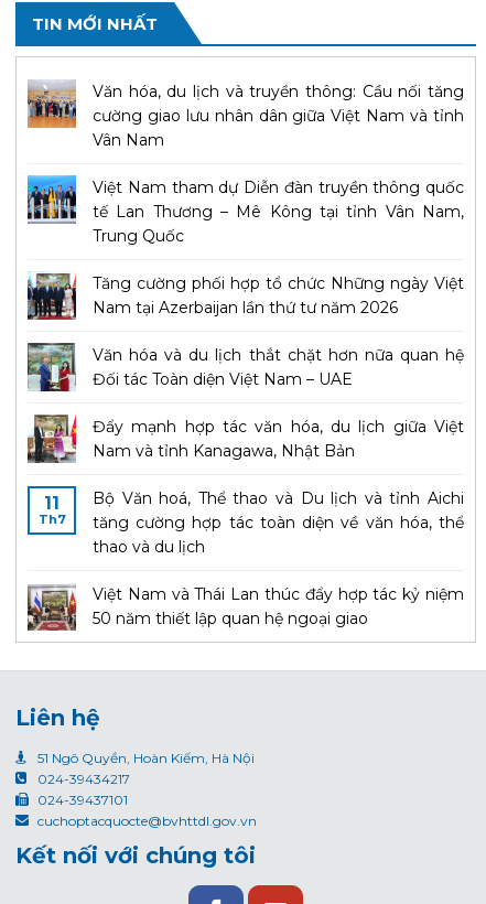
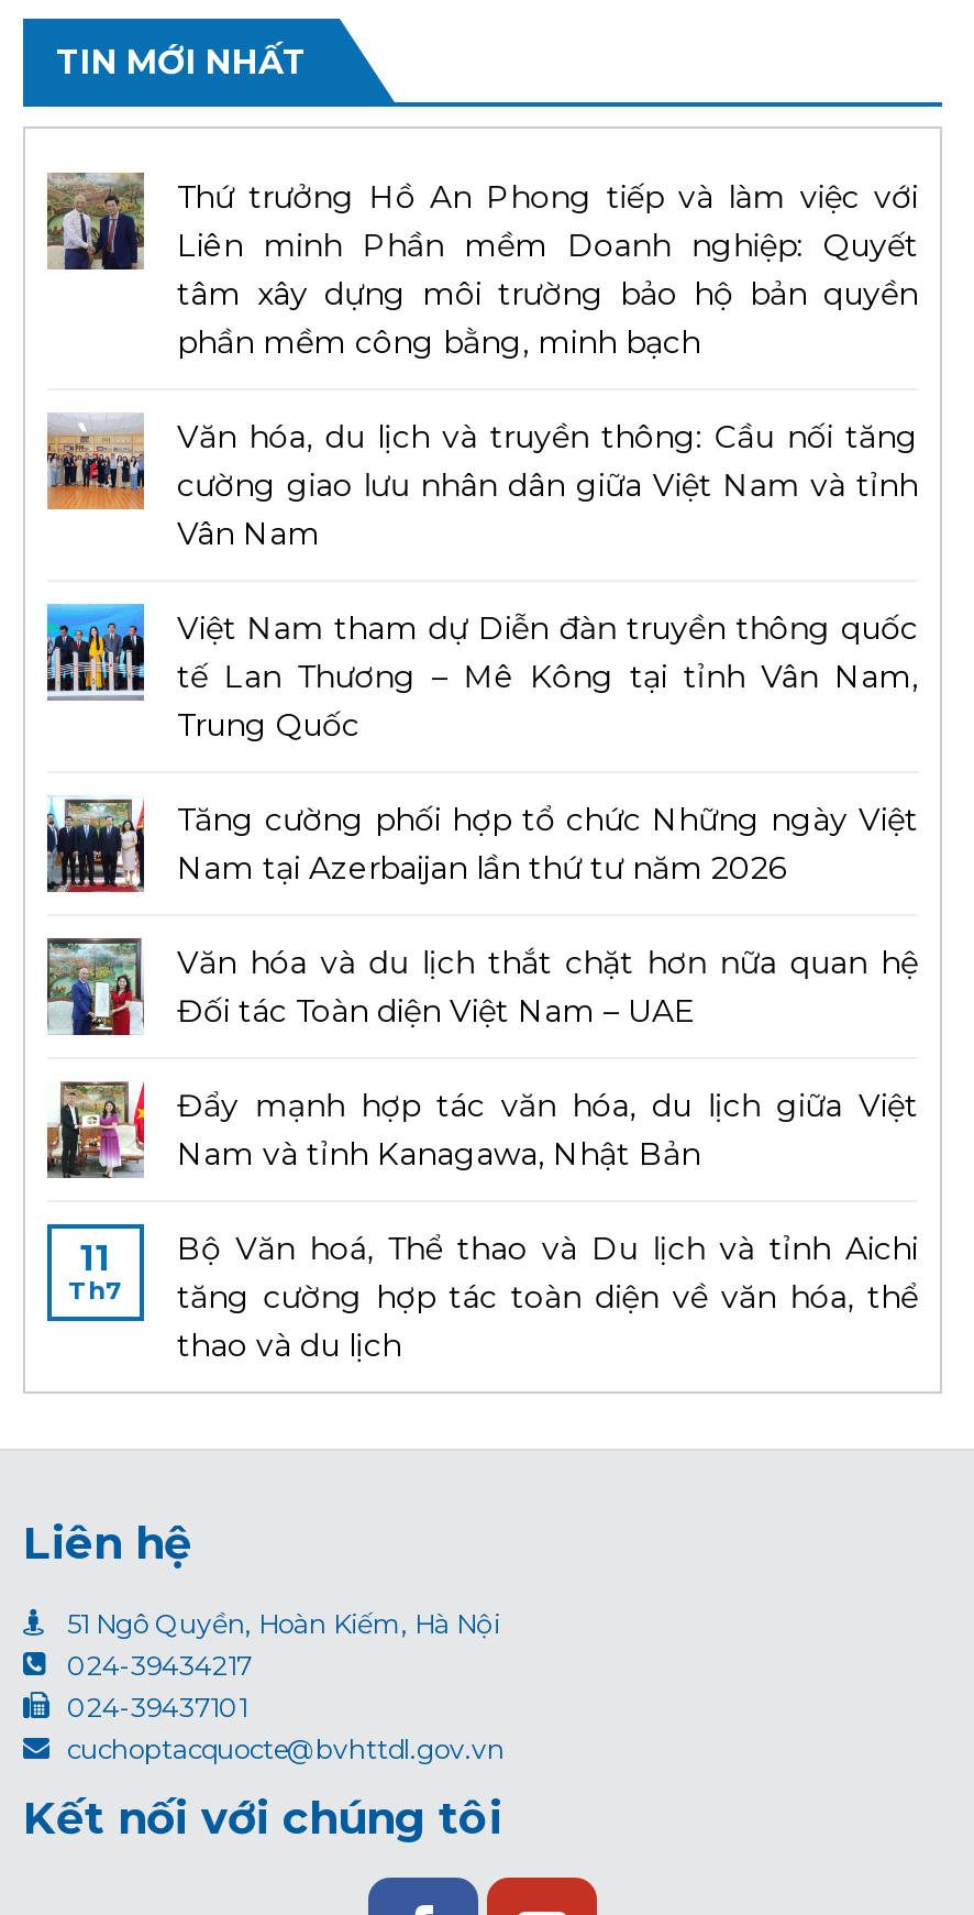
none -> [47,170,918,362] [image] | Thứ trưởng Hồ An Phong tiếp và làm việc với | Liên minh Phần mềm Doanh nghiệp: Quyết | tâm xây dựng môi trường bảo hộ bản quyền | phần mềm công bằng, minh bạch
moved [25,79,464,557] -> [43,412,918,1365]: [image] | Văn hóa, du lịch và truyền thông: Cầu nối tăng | cường giao lưu nhân dân giữa Việt Nam và tỉnh | ... | tăng cường hợp tác toàn diện về văn hóa, thể | thao và du lịch
[26,584,464,632] [image] | Việt Nam và Thái Lan thúc đẩy hợp tác kỷ niệm | 50 năm thiết lập quan hệ ngoại giao -> none

